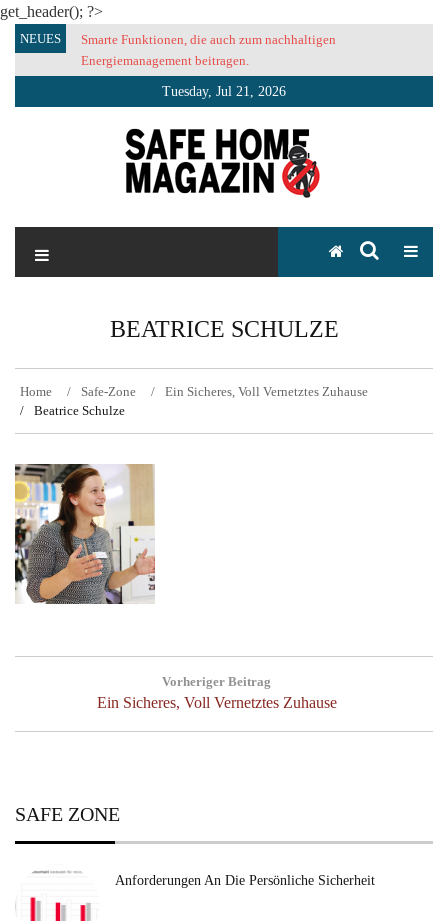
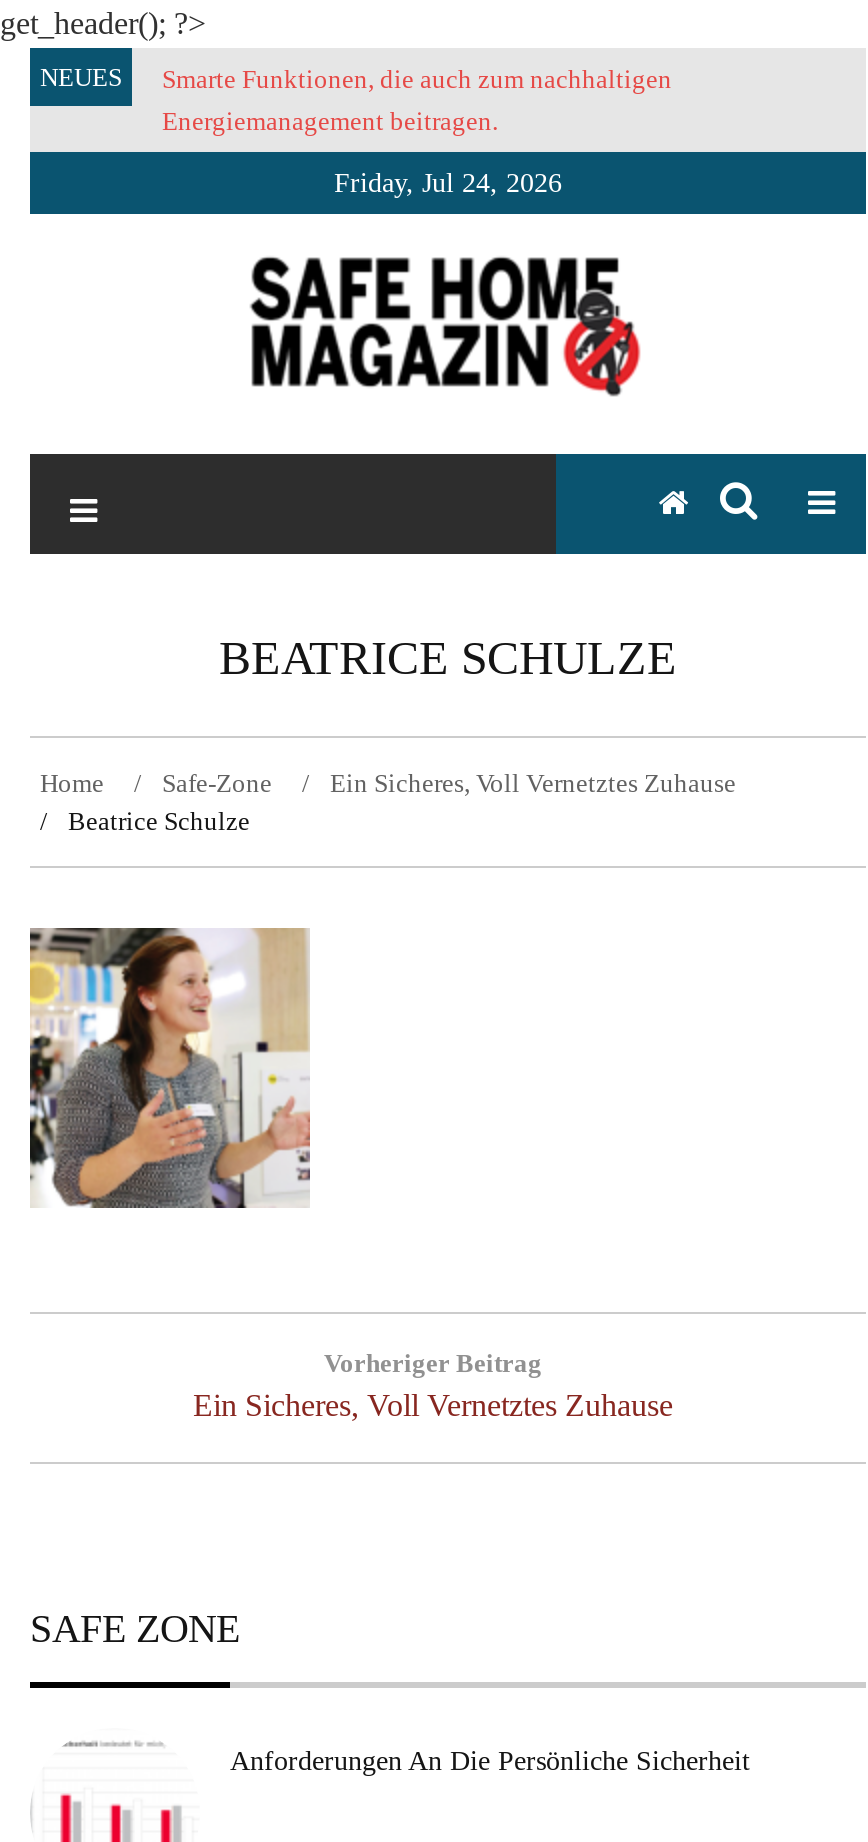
[162,84,286,99] Tuesday, Jul 21, 2026 -> [334,168,562,198] Friday, Jul 24, 2026

